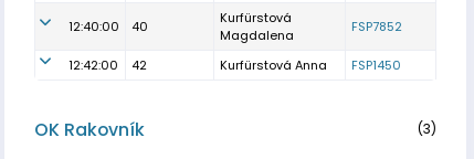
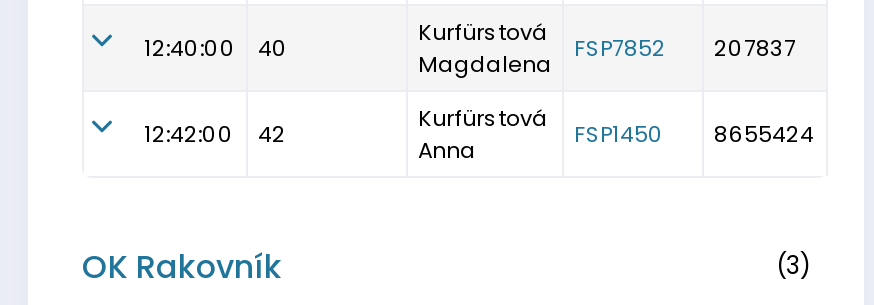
none -> [714,32,796,64] 207837
none -> [714,118,814,150] 8655424

